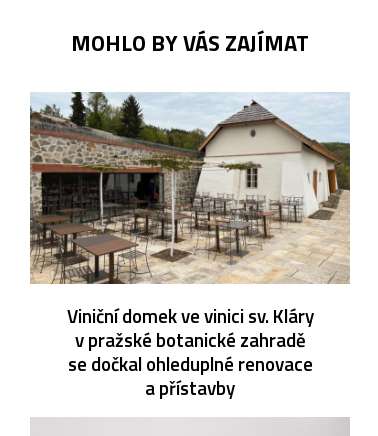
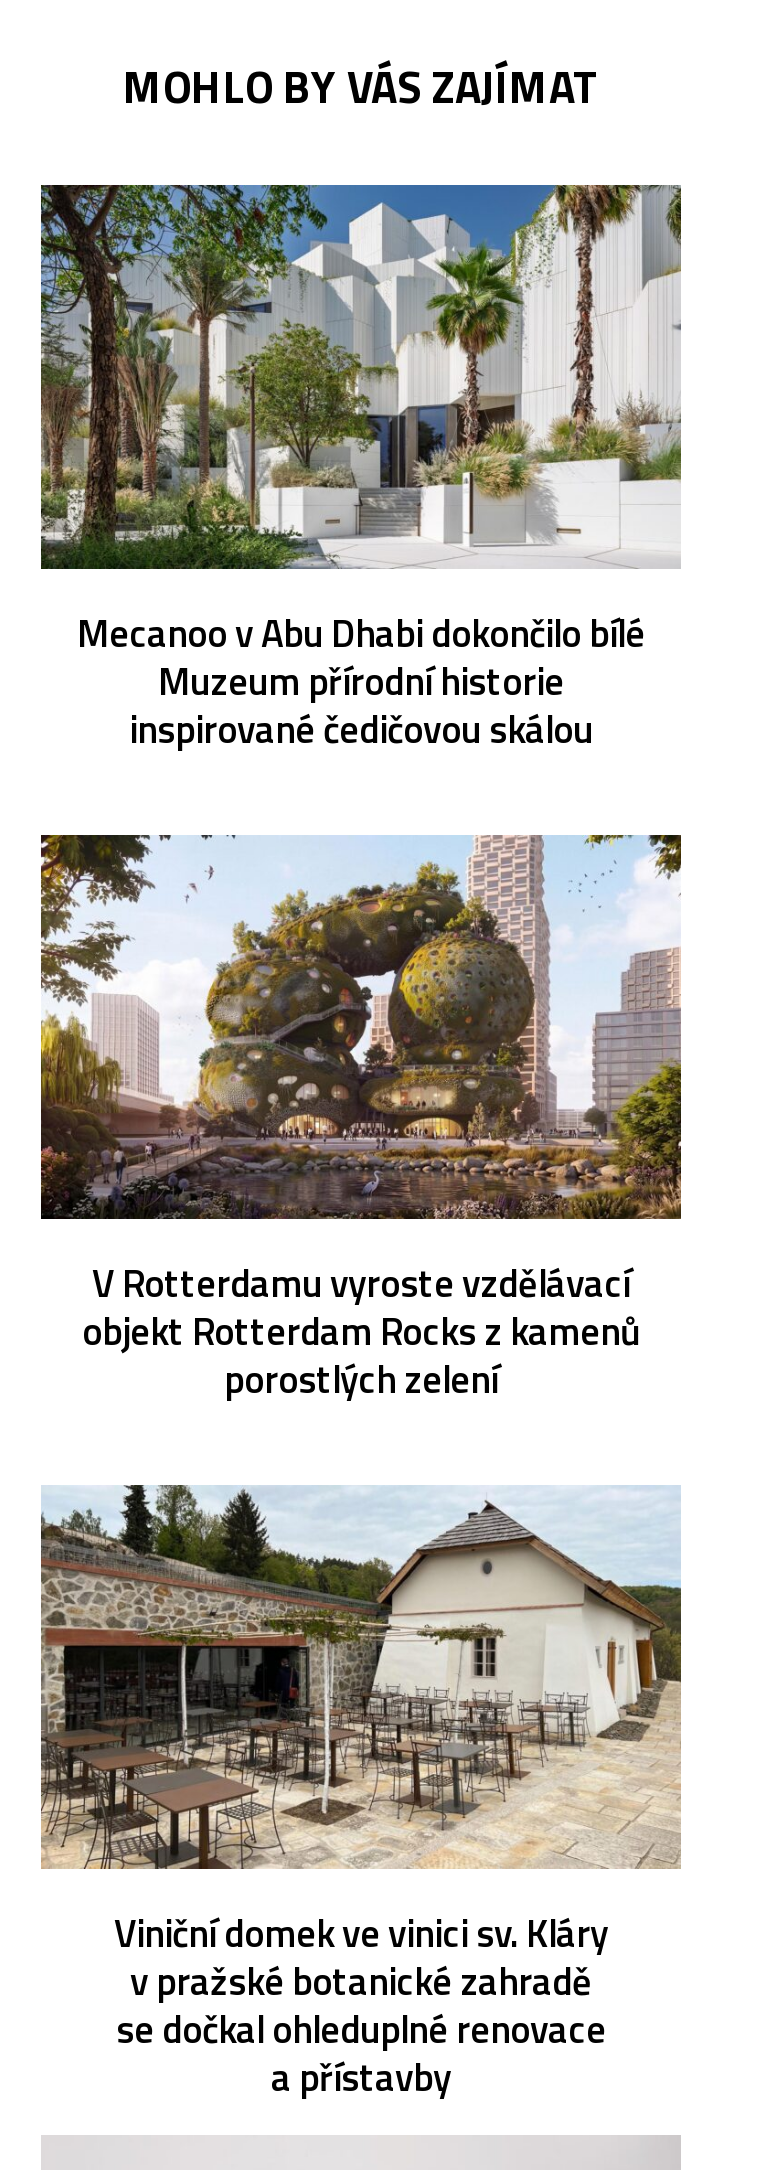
none -> [39,183,683,758] [image] | Mecanoo v Abu Dhabi dokončilo bílé | Muzeum přírodní historie | inspirované čedičovou skálou
none -> [39,833,683,1408] [image] | V Rotterdamu vyroste vzdělávací | objekt Rotterdam Rocks z kamenů | porostlých zelení

